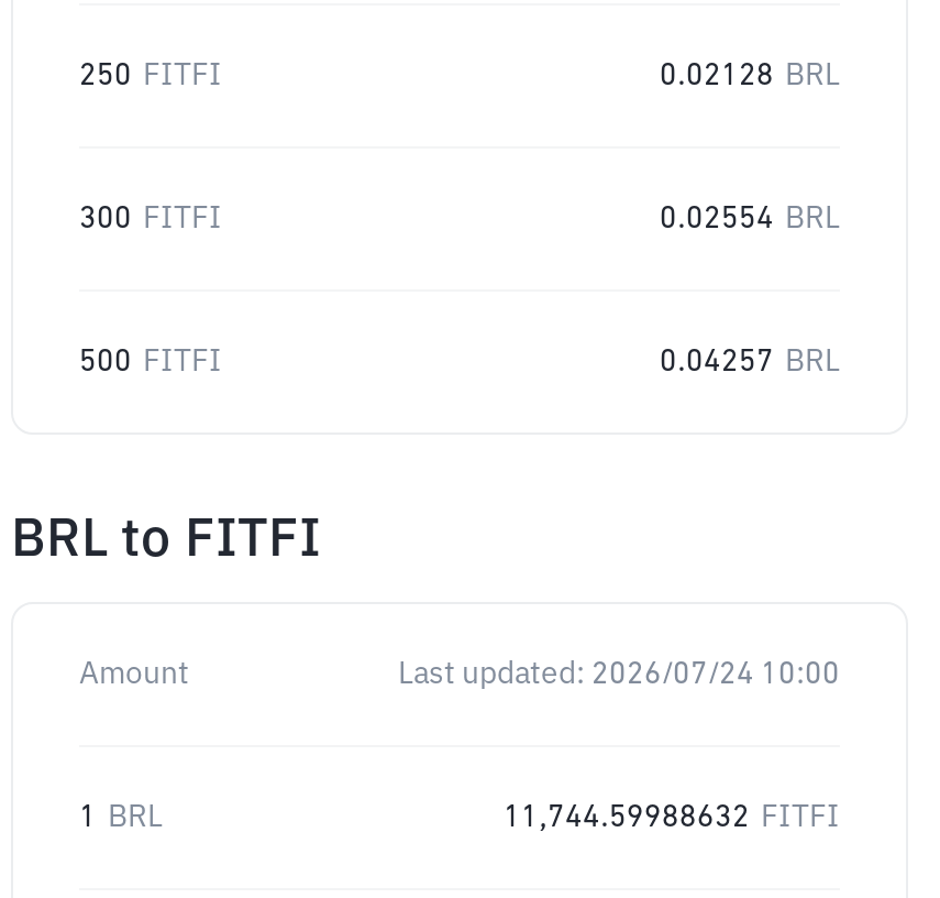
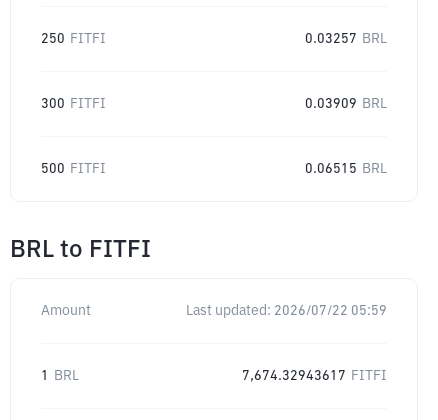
[660,61,840,91] 0.02128 BRL -> [305,32,387,46] 0.03257 BRL
[660,204,840,234] 0.02554 BRL -> [305,97,387,111] 0.03909 BRL
[660,347,840,377] 0.04257 BRL -> [305,162,387,176] 0.06515 BRL
[398,659,840,690] Last updated: 2026/07/24 10:00 -> [186,304,387,318] Last updated: 2026/07/22 05:59
[504,802,840,833] 11,744.59988632 FITFI -> [242,369,387,383] 7,674.32943617 FITFI

